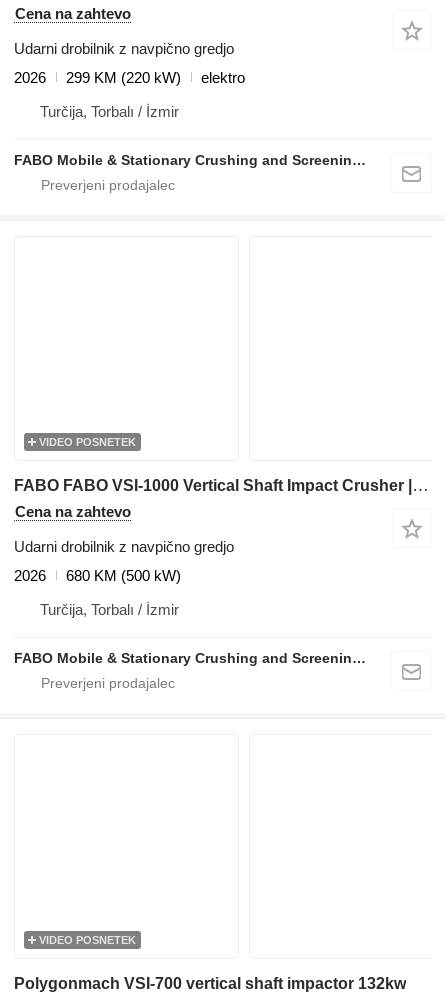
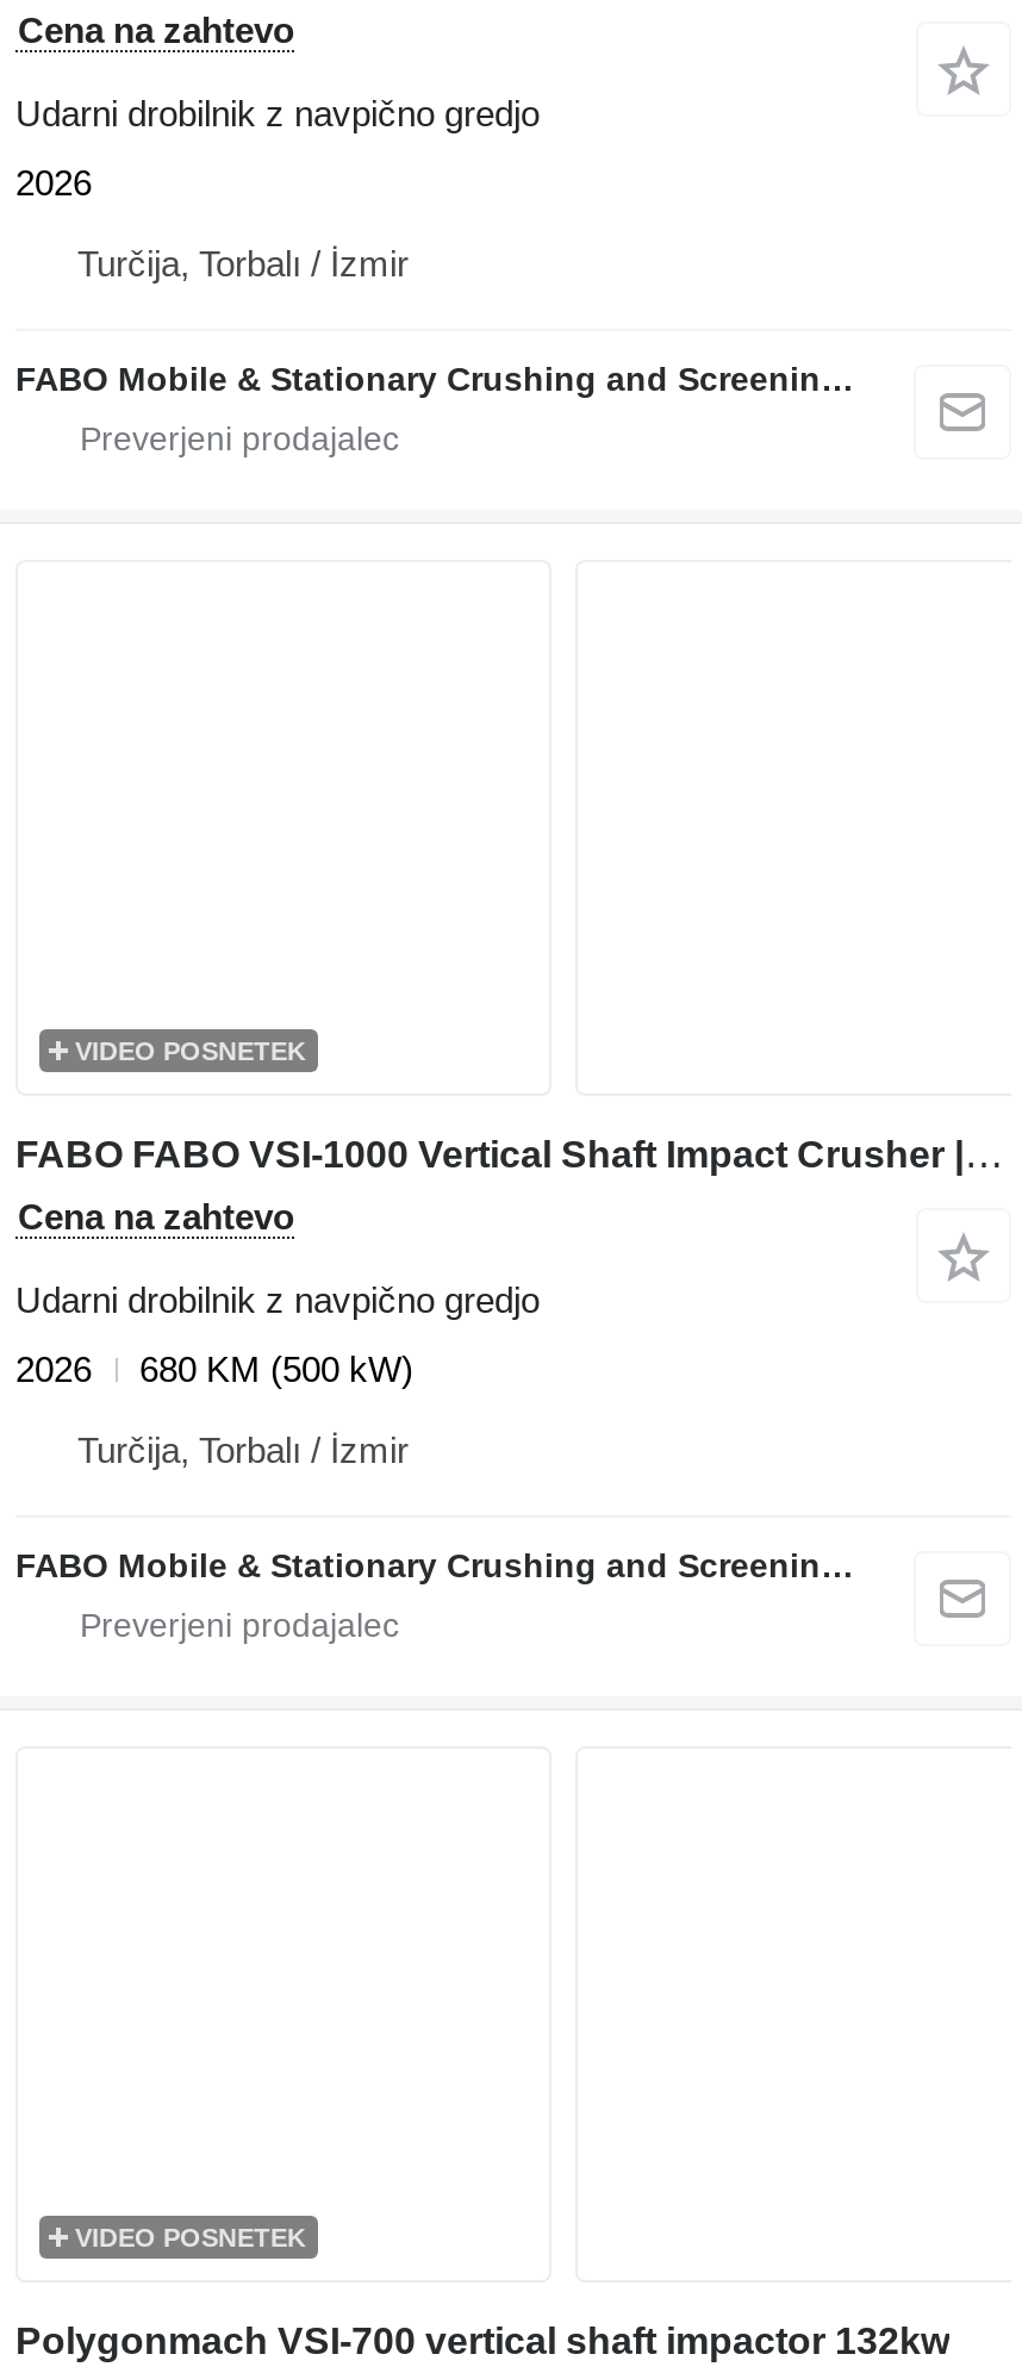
[66,69,245,86] 299 KM (220 kW) | elektro -> none

